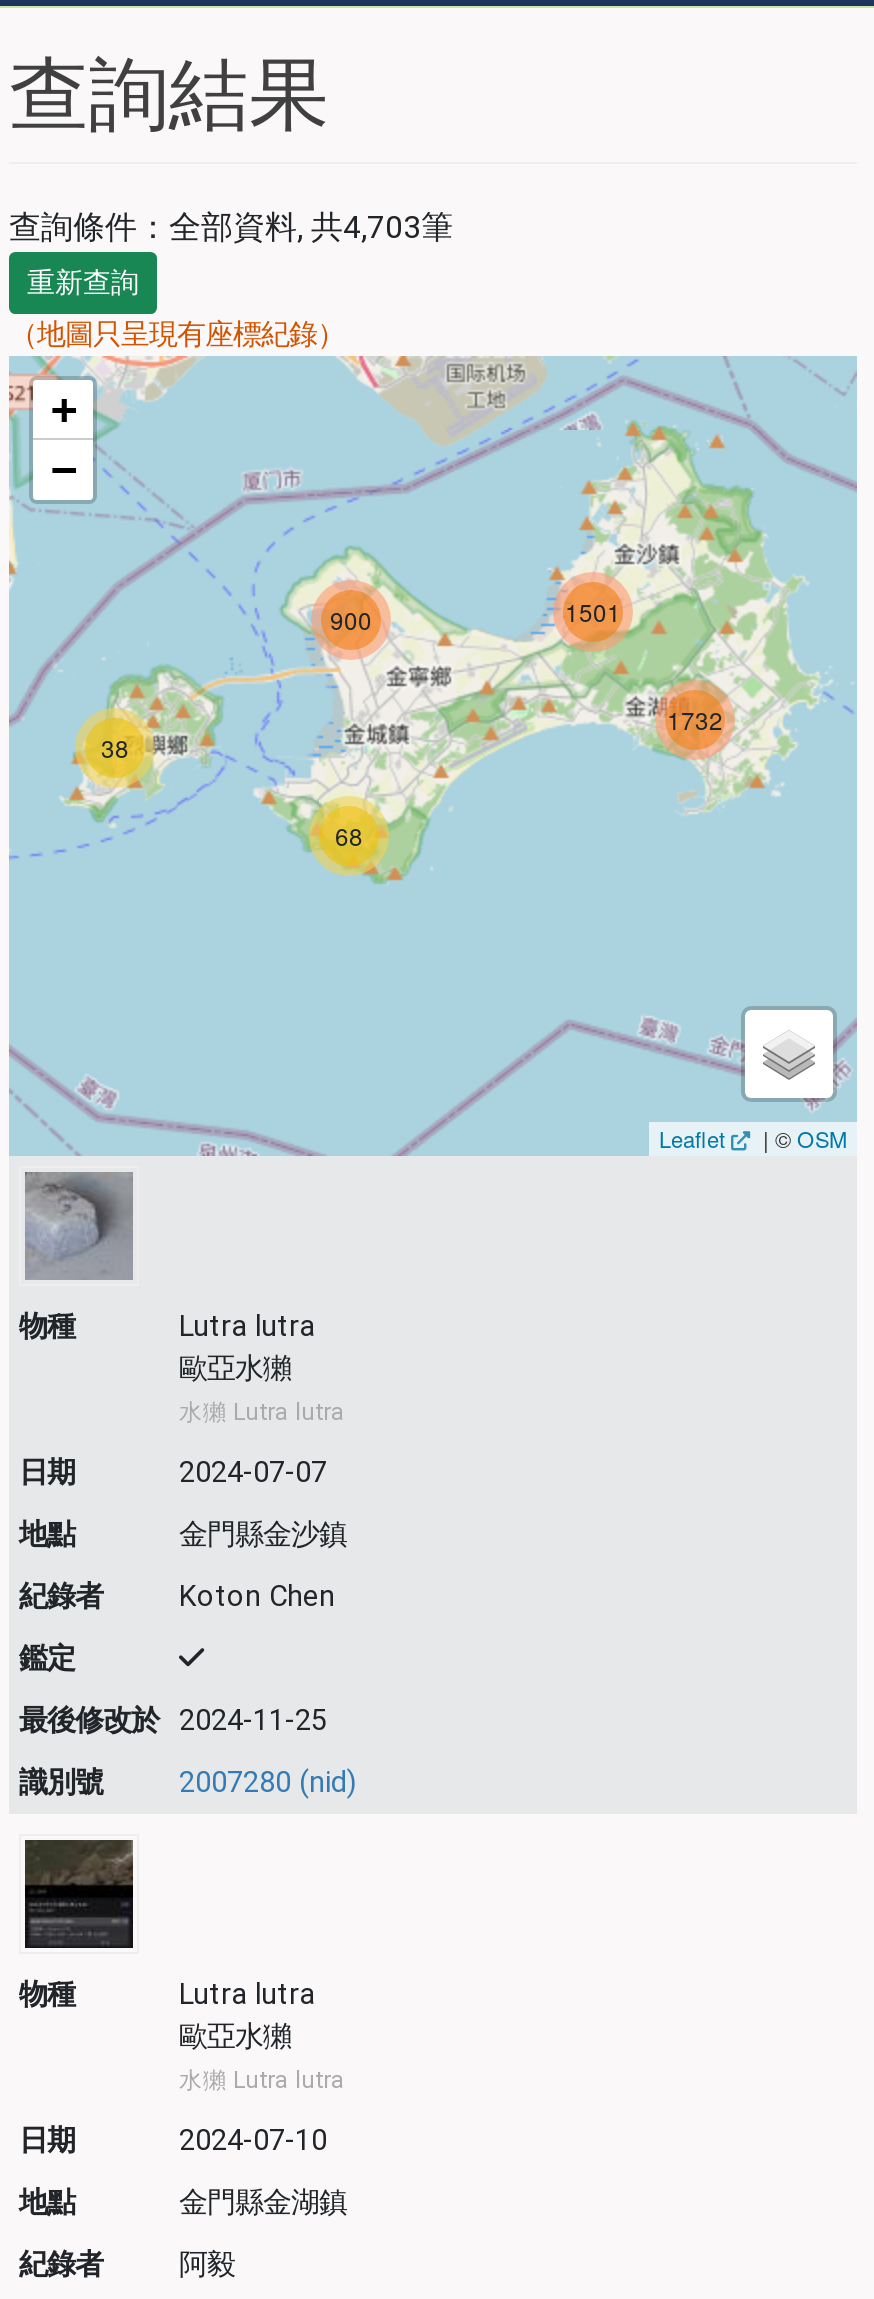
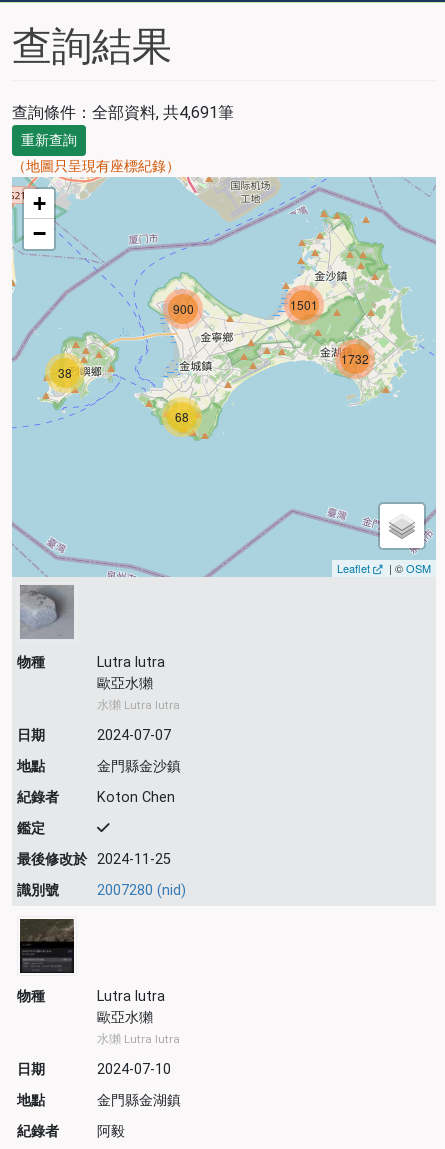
[9,209,453,247] 查詢條件：全部資料, 共4,703筆 -> [12,103,234,122] 查詢條件：全部資料, 共4,691筆

